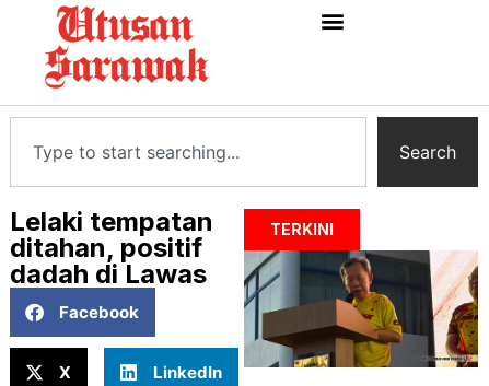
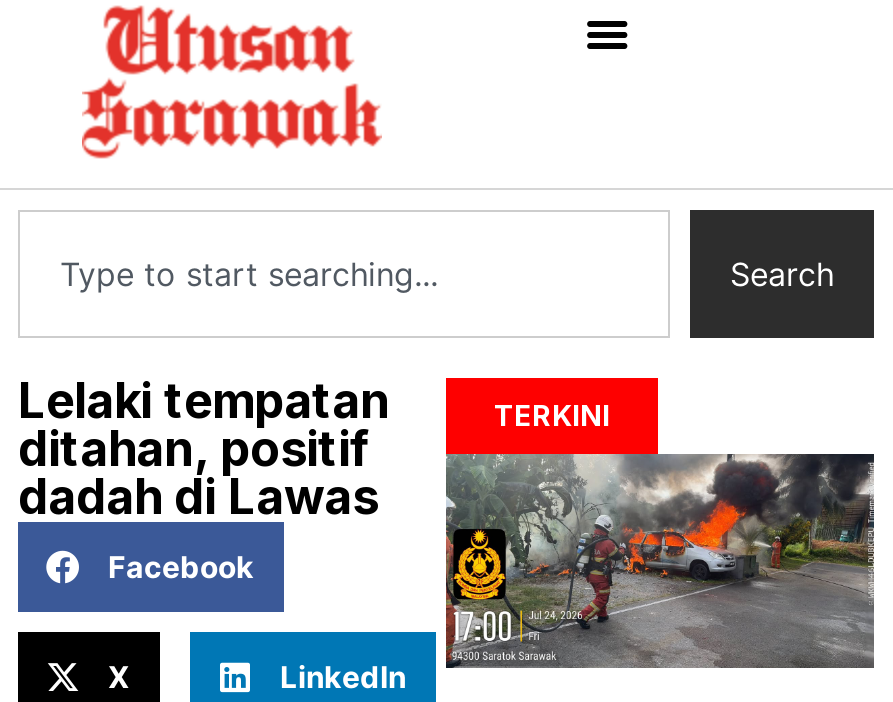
[244,249,479,369] [image] -> [444,452,876,670] [image]

